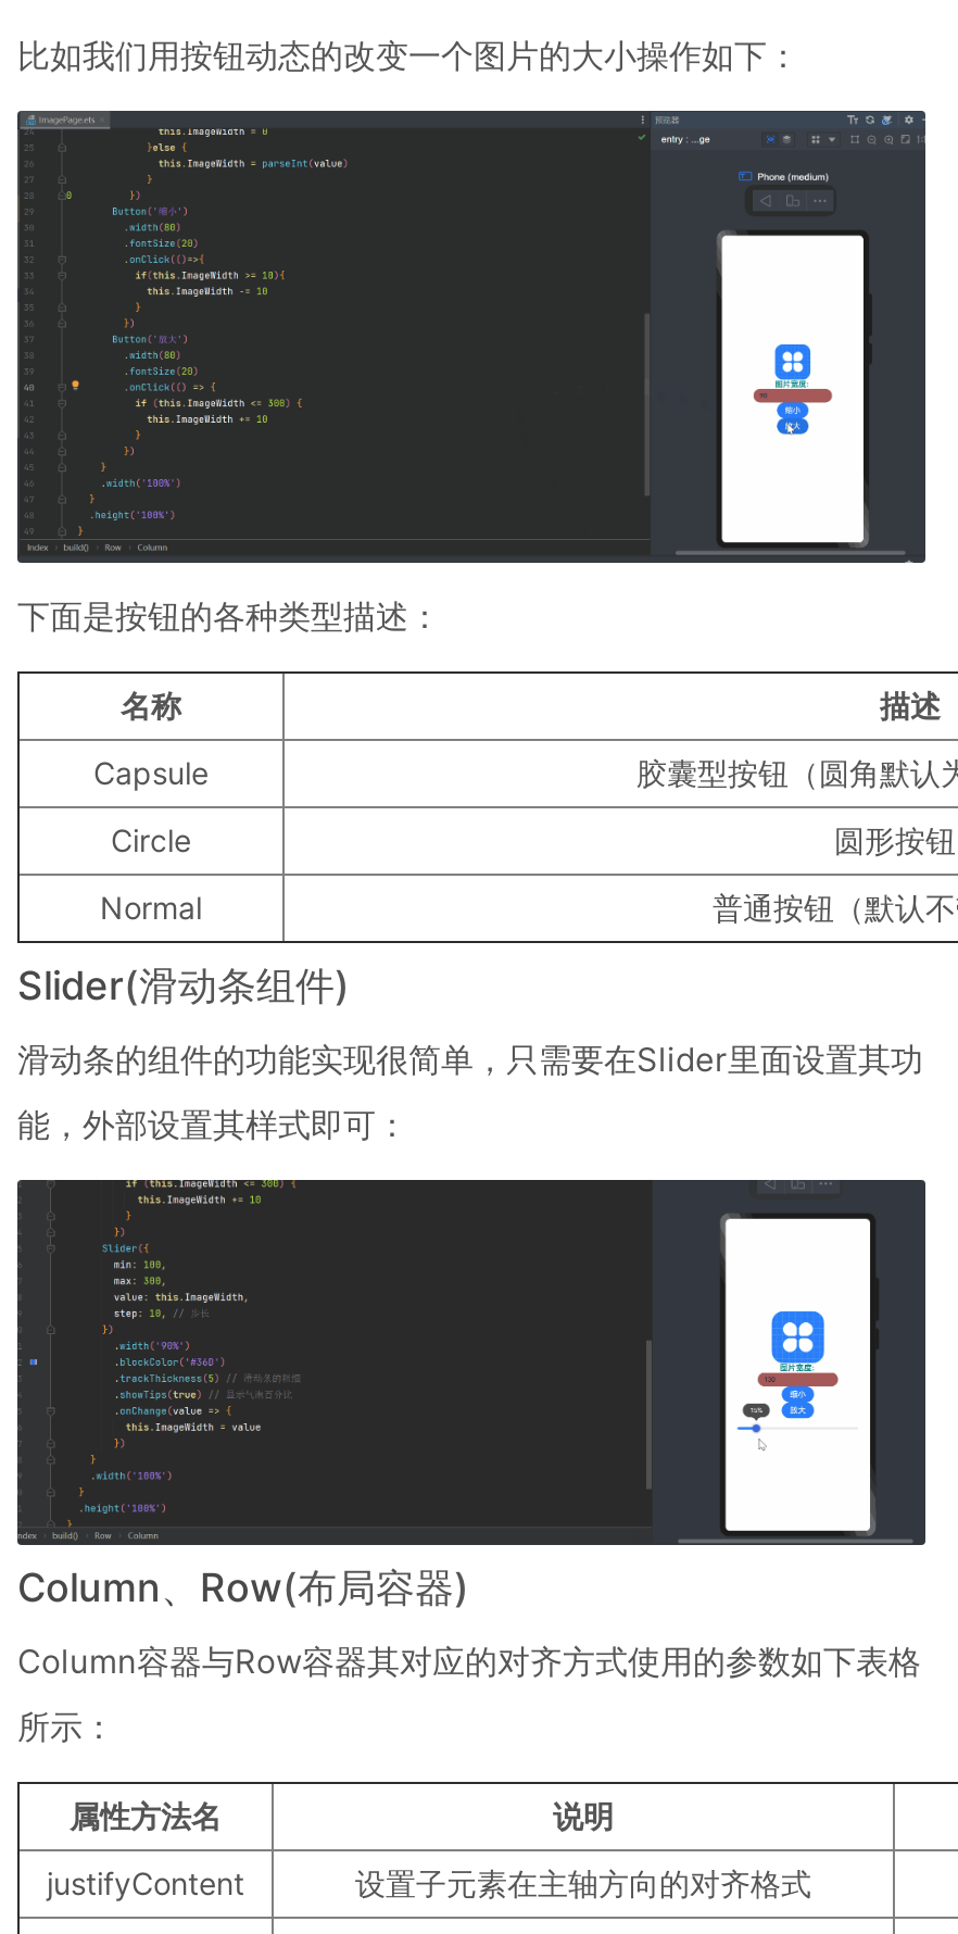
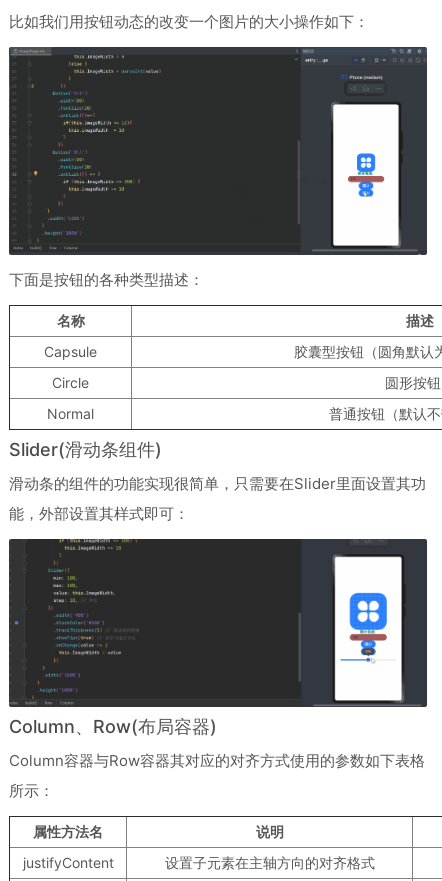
[736,1297,841,1449] [image] -> [340,592,388,663] [image]

